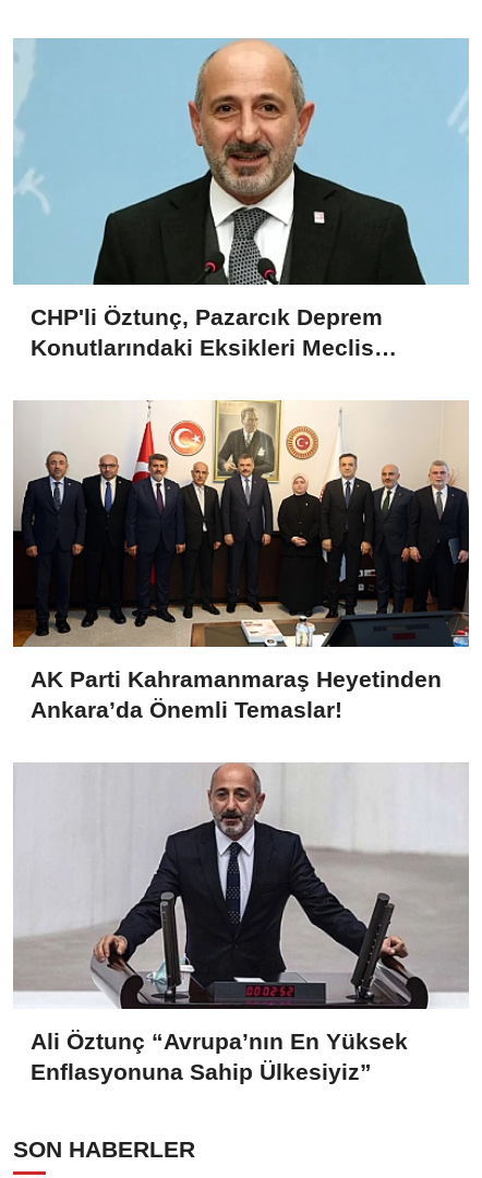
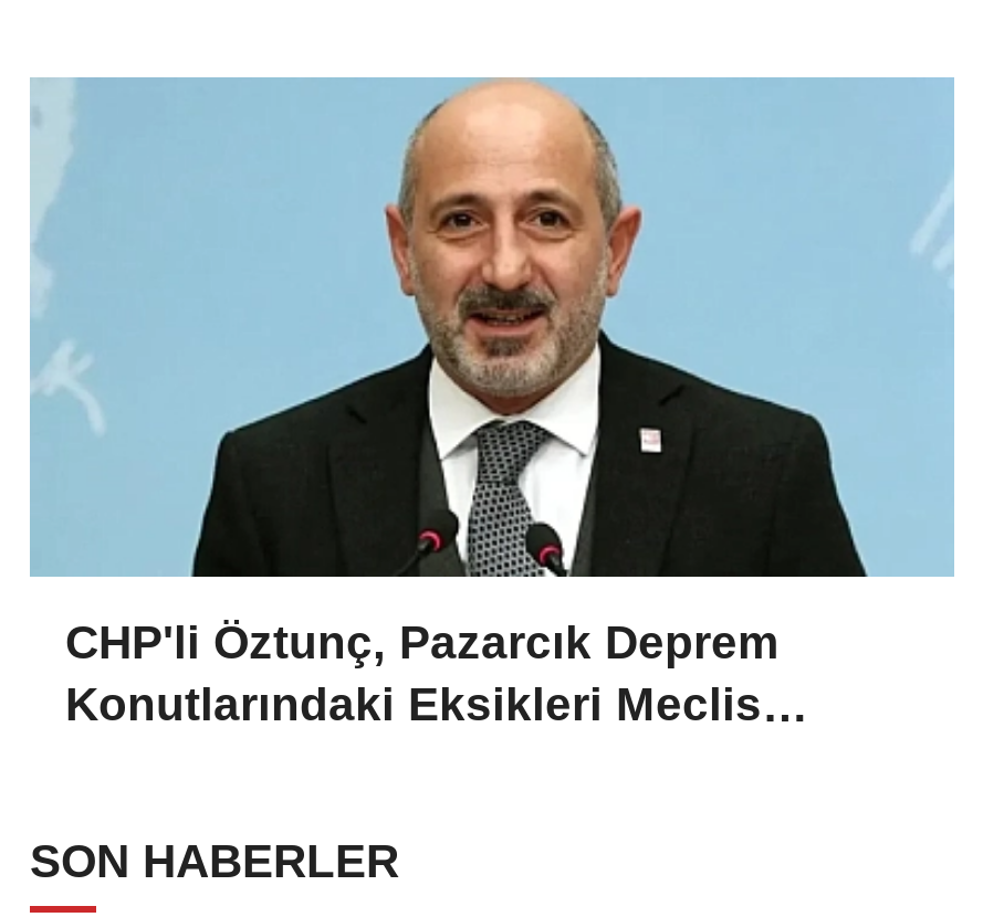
[12,399,470,723] [image] | AK Parti Kahramanmaraş Heyetinden | Ankara’da Önemli Temaslar! -> none
[13,762,469,1085] [image] | Ali Öztunç “Avrupa’nın En Yüksek | Enflasyonuna Sahip Ülkesiyiz” -> none

